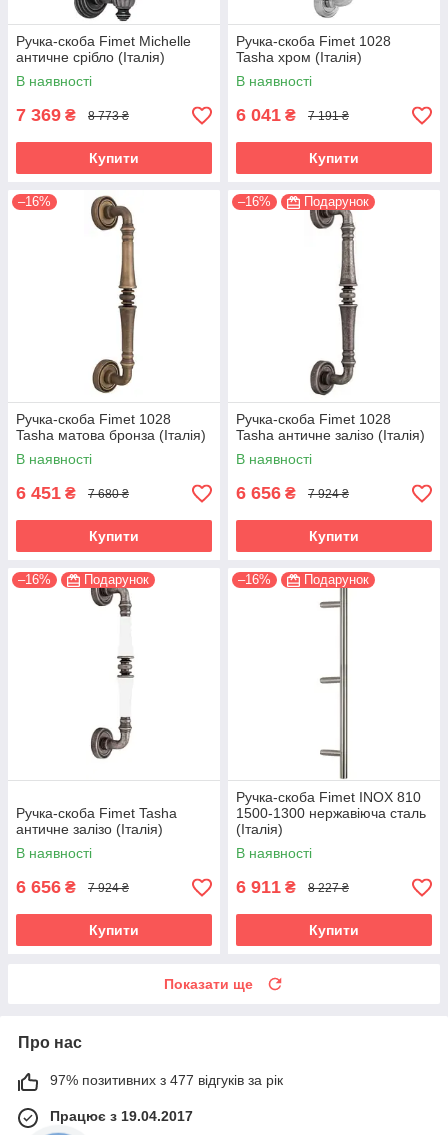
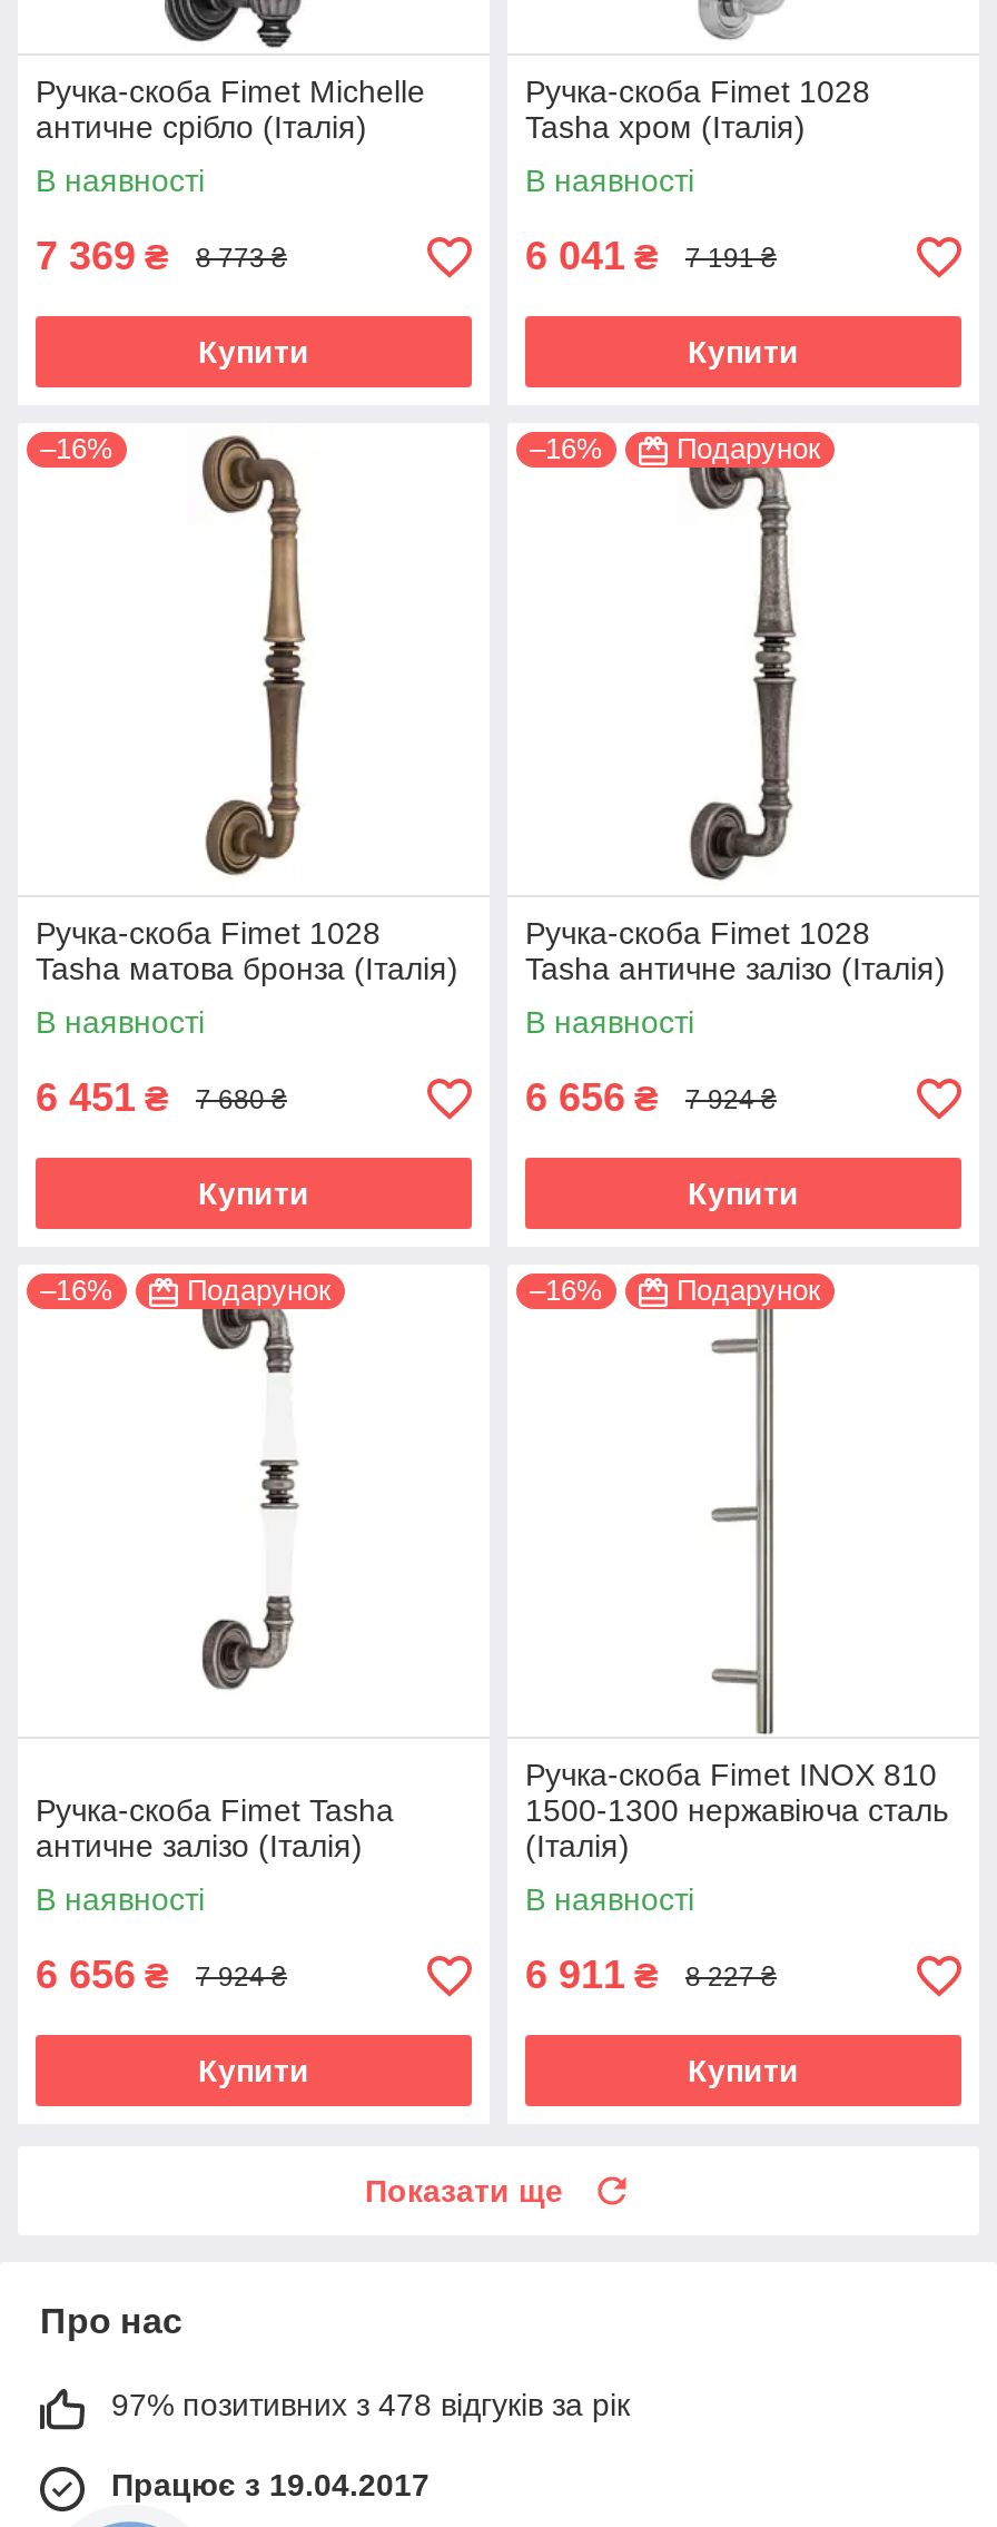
[50,1072,283,1088] 97% позитивних з 477 відгуків за рік -> [111,2387,630,2423] 97% позитивних з 478 відгуків за рік

